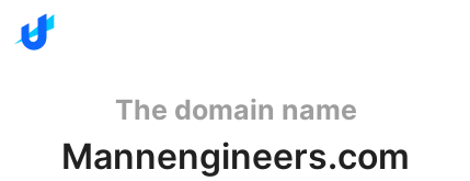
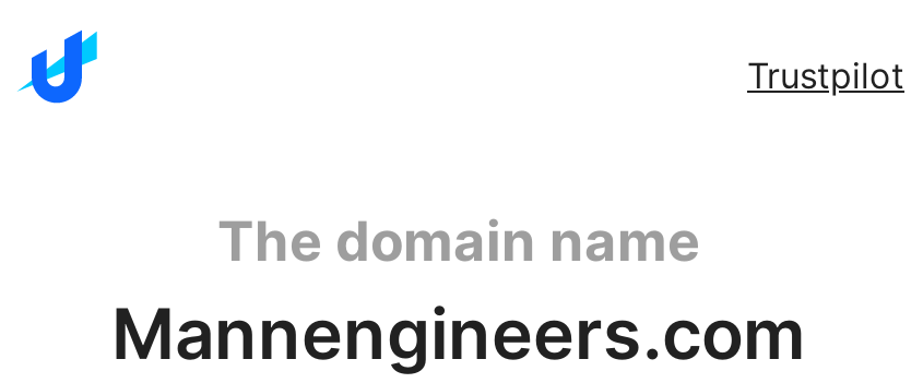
none -> [747,53,904,97] Trustpilot

